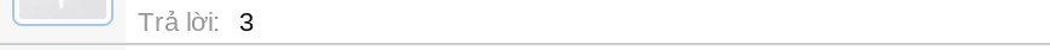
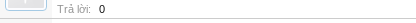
[138,7,254,36] Trả lời: 3 -> [57,3,105,15] Trả lời: 0

